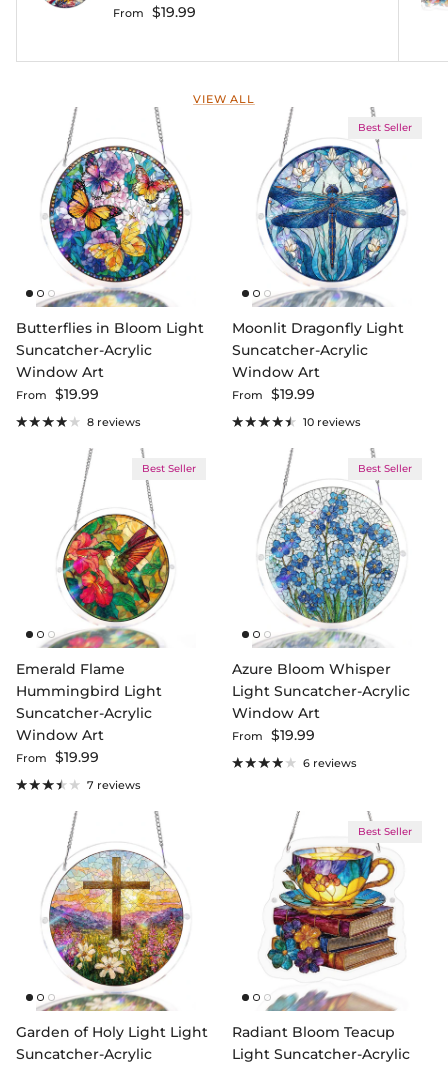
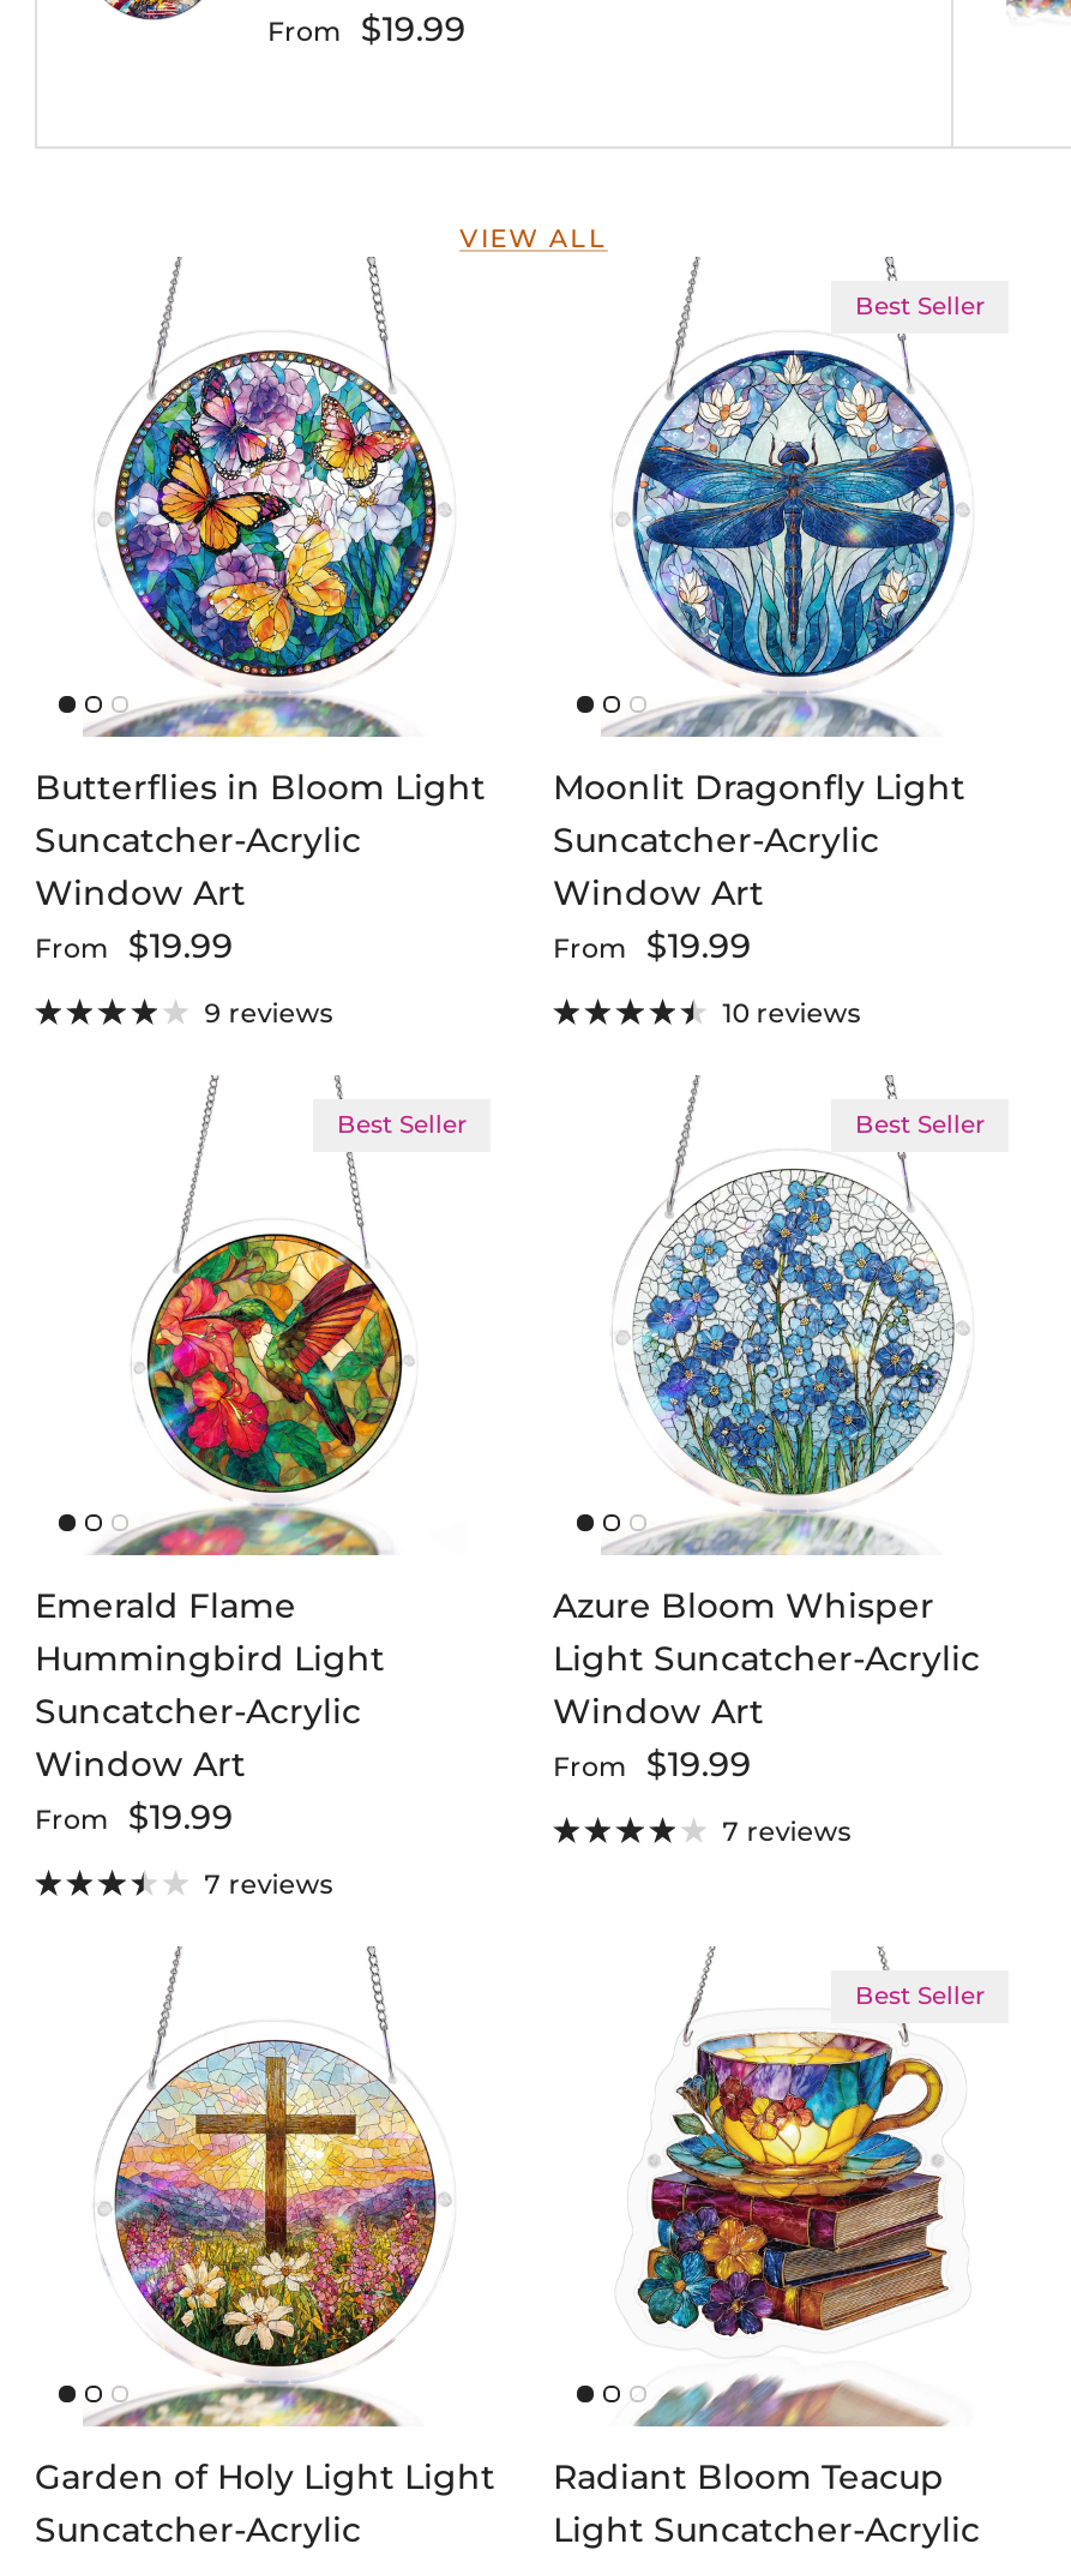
[87,415,141,429] 8 reviews -> [204,997,334,1031] 9 reviews
[303,756,357,770] 6 reviews -> [722,1816,852,1849] 7 reviews

